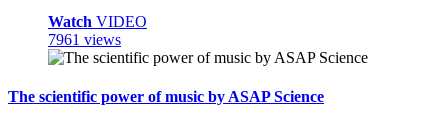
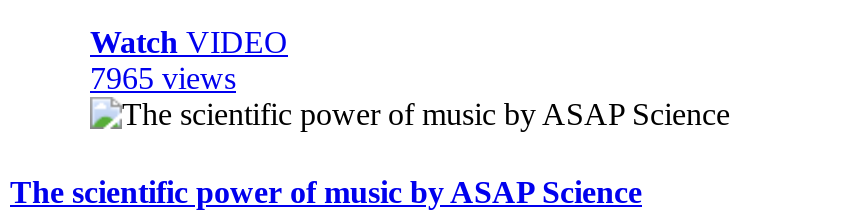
[48,31,121,48] 7961 views -> [90,61,236,95] 7965 views

